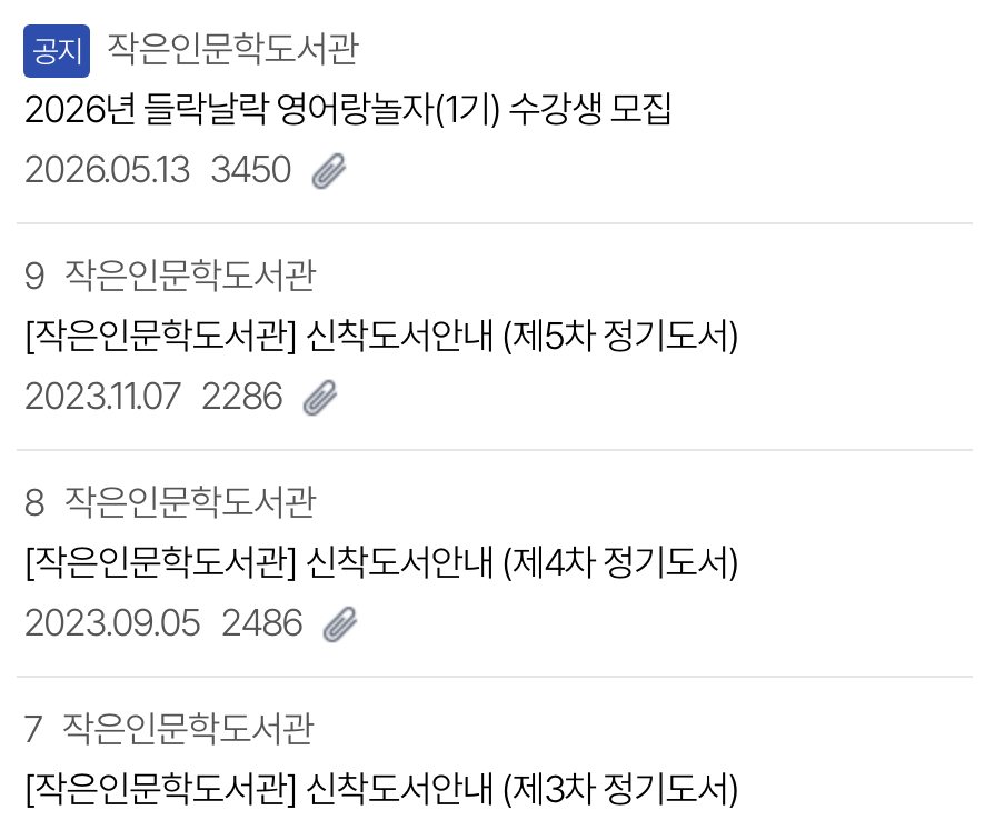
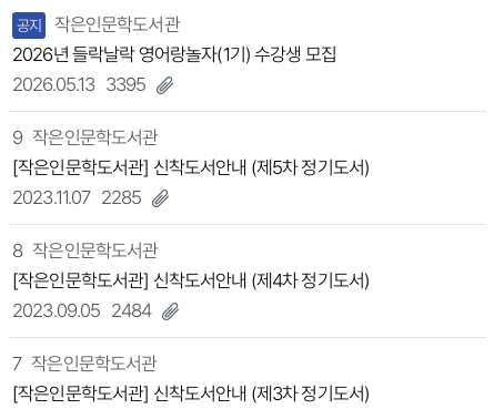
[23,147,291,191] 2026.05.13 3450 -> [12,73,146,95] 2026.05.13 3395
[23,373,282,418] 2023.11.07 2286 -> [12,186,141,208] 2023.11.07 2285
[23,600,302,644] 2023.09.05 2486 -> [12,299,151,321] 2023.09.05 2484

